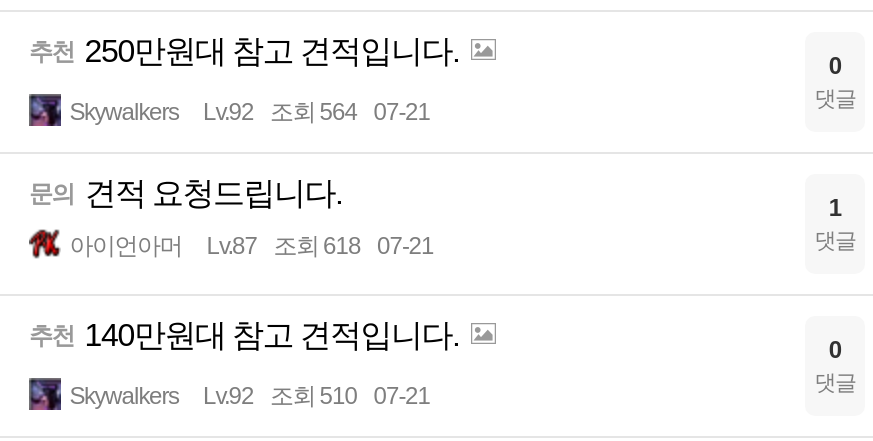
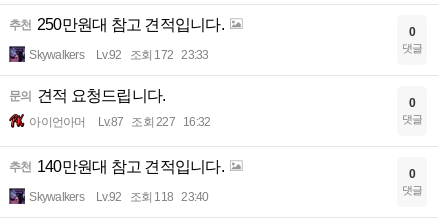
[69,98,430,126] Skywalkers Lv.92 조회 564 07-21 -> [29,48,208,62] Skywalkers Lv.92 조회 172 23:33
[829,194,841,222] 1 -> [409,96,415,110] 0
[69,232,433,260] 아이언아머 Lv.87 조회 618 07-21 -> [29,115,210,129] 아이언아머 Lv.87 조회 227 16:32
[69,382,430,410] Skywalkers Lv.92 조회 510 07-21 -> [29,190,208,204] Skywalkers Lv.92 조회 118 23:40

